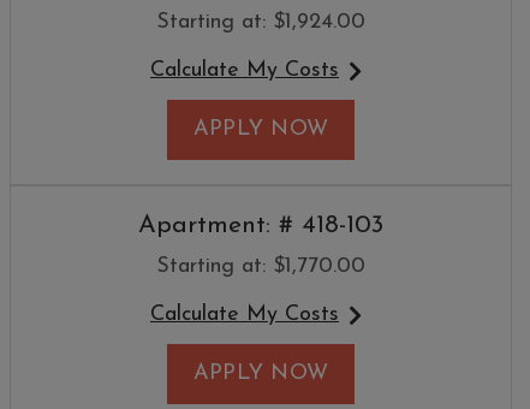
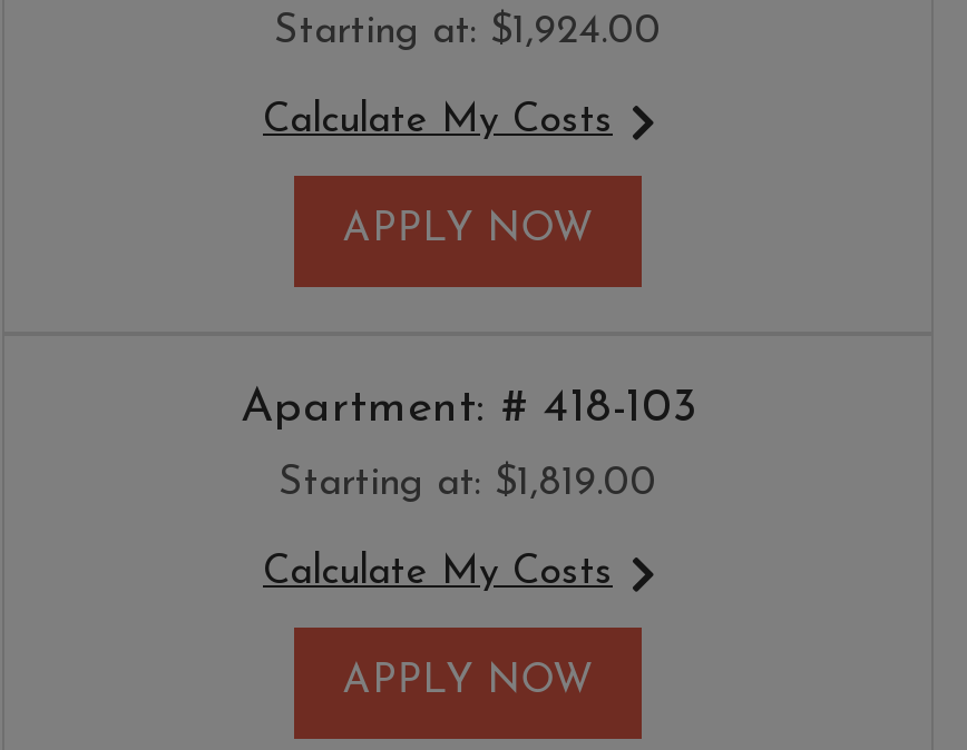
[156,255,365,278] Starting at: $1,770.00 -> [279,463,657,505] Starting at: $1,819.00

